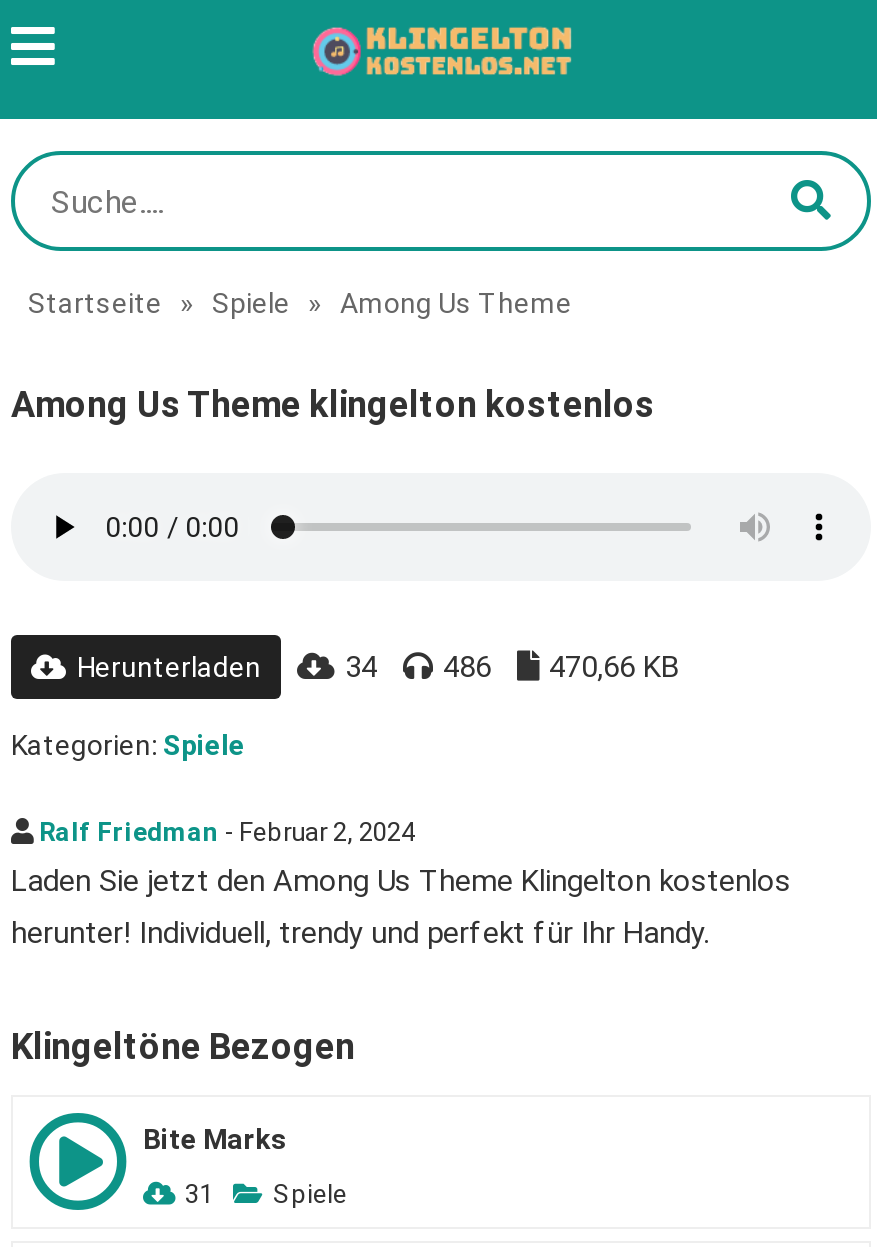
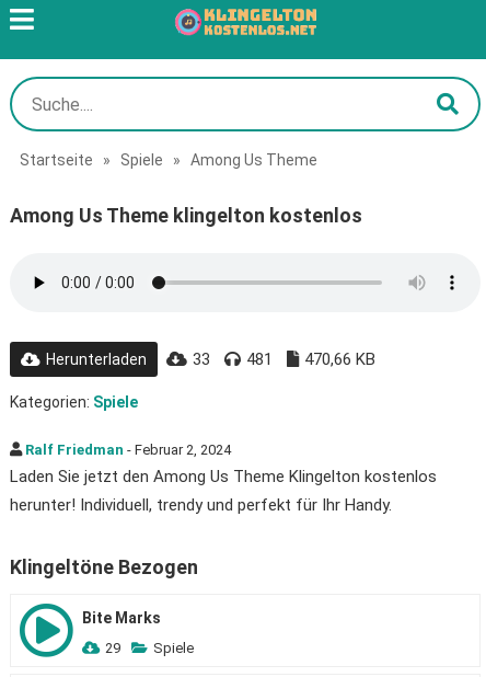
[345,649,377,685] 34 -> [193,349,210,369] 33
[443,649,491,685] 486 -> [246,349,273,369] 481
[185,1179,347,1209] 31 Spiele -> [105,640,194,656] 29 Spiele

